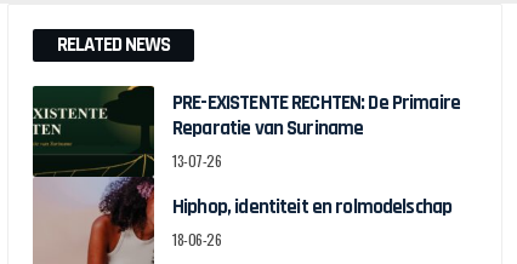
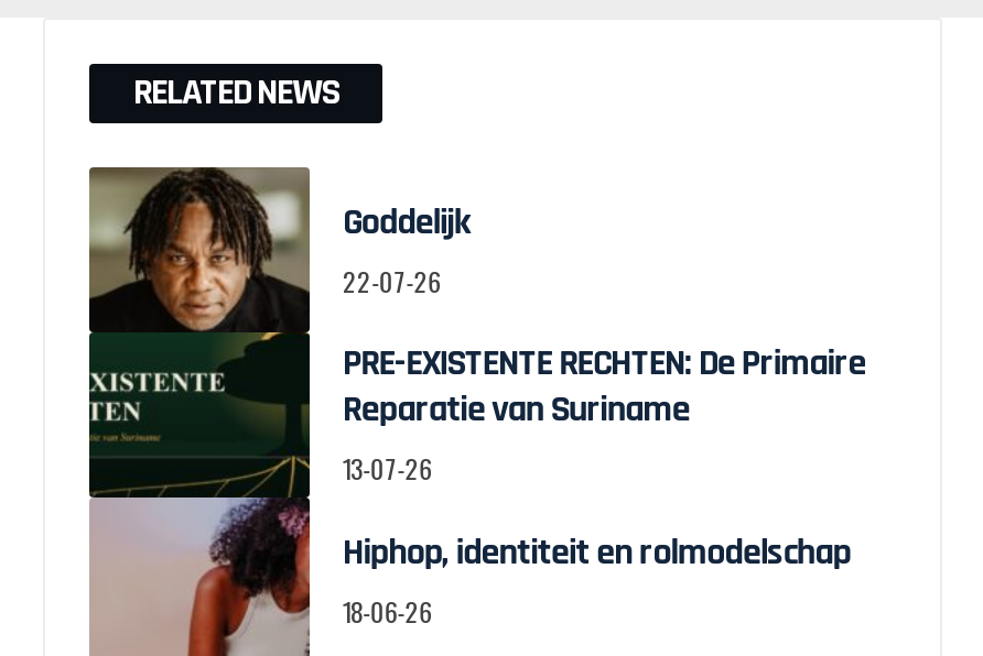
none -> [87,167,469,335] [image] | Goddelijk | 22-07-26

